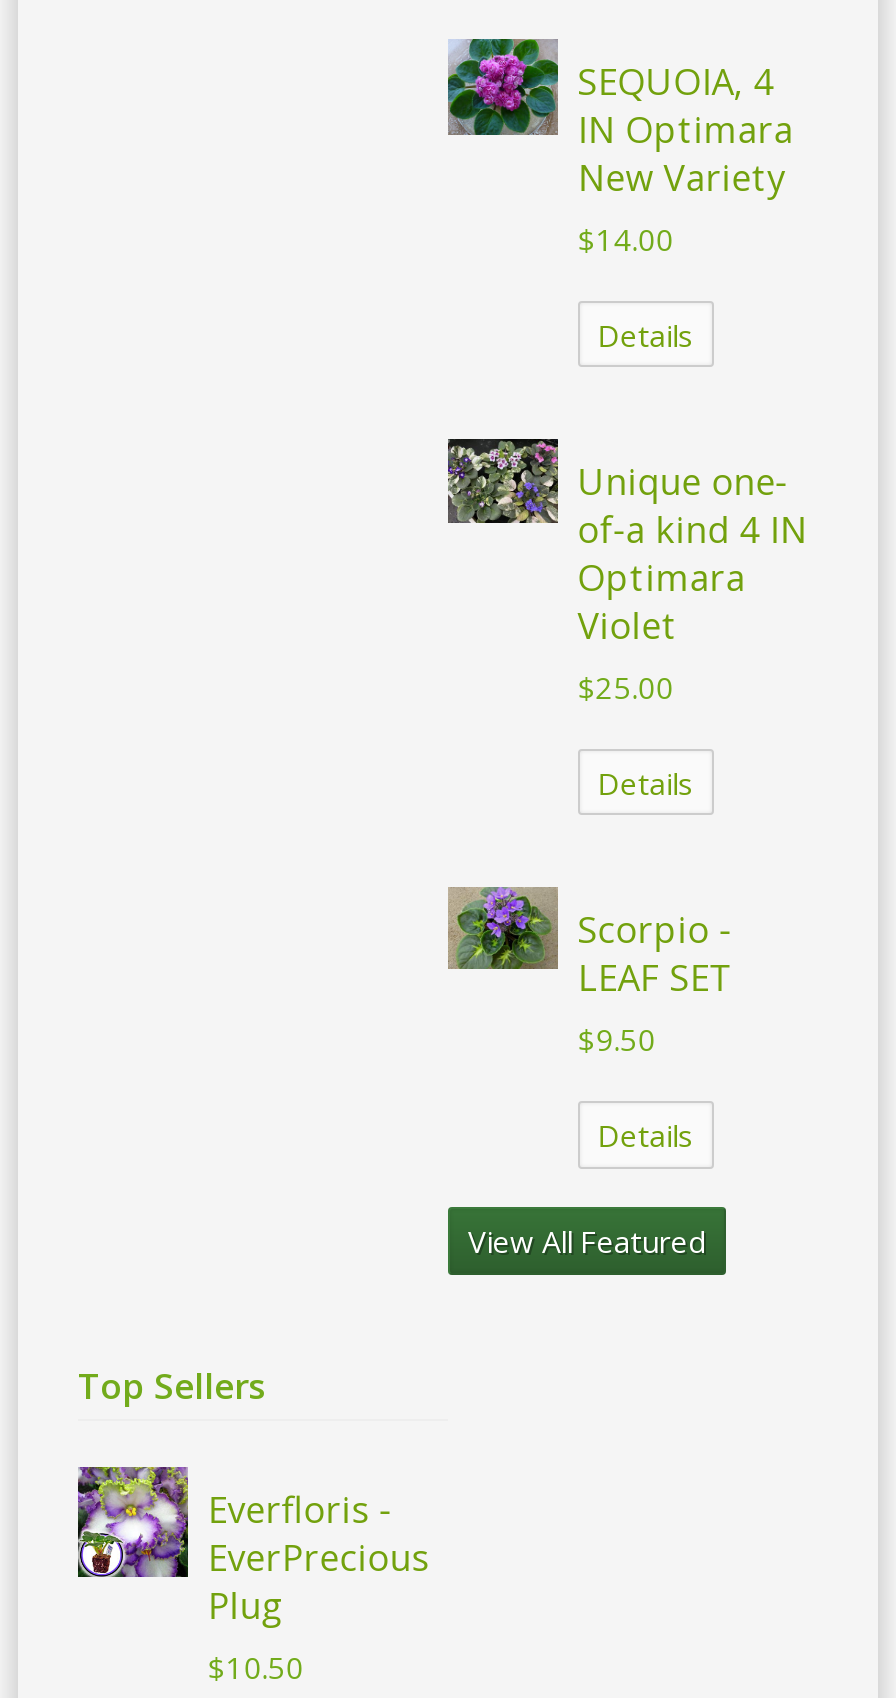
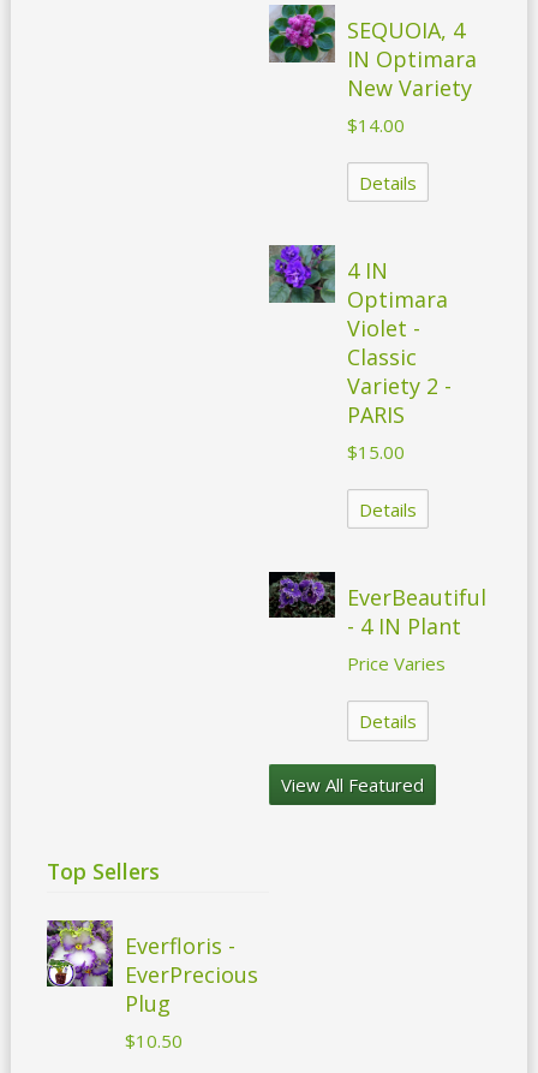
[446,437,808,553] [image] | Unique one- | of-a kind 4 IN -> [268,244,388,304] [image] | 4 IN
moved [578,553,746,601] -> [347,285,448,314]: Optimara
[578,601,678,707] Violet | $25.00 -> [347,314,451,464] Violet - | Classic | Variety 2 - | PARIS | $15.00
[448,887,734,1060] [image] | Scorpio - | LEAF SET | $9.50 -> [268,571,486,676] [image] | EverBeautiful | - 4 IN Plant | Price Varies

